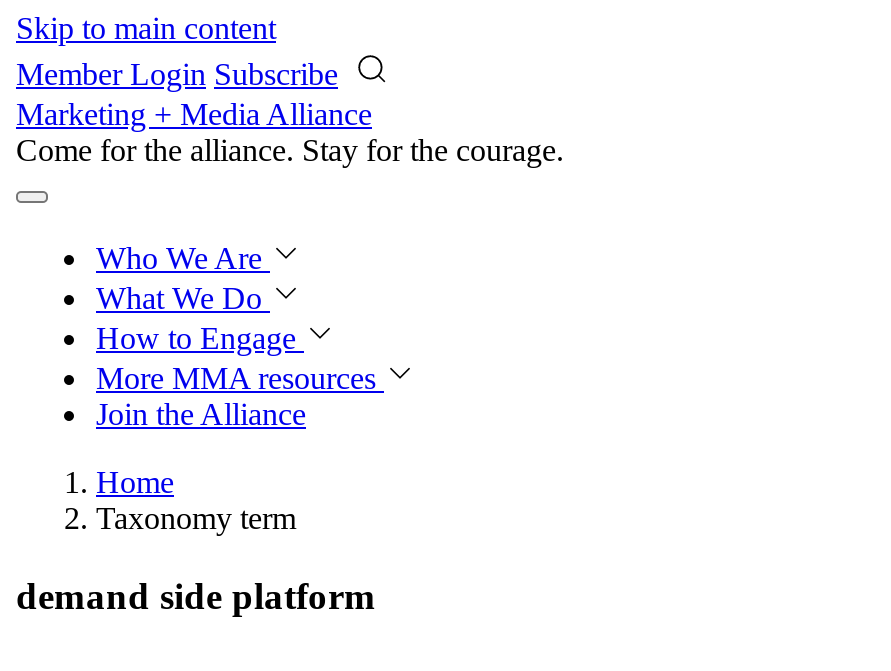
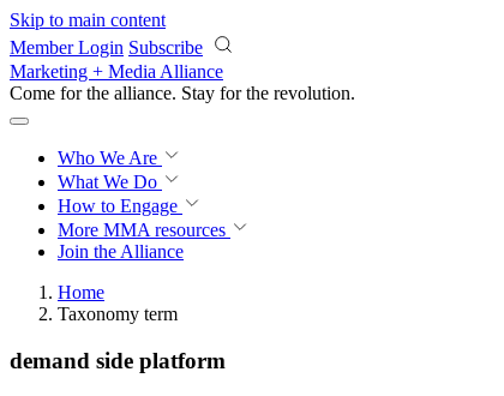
[16,133,606,167] Come for the alliance. Stay for the momentum. -> [10,83,355,103] Come for the alliance. Stay for the revolution.

